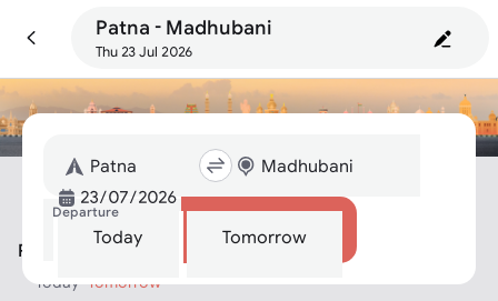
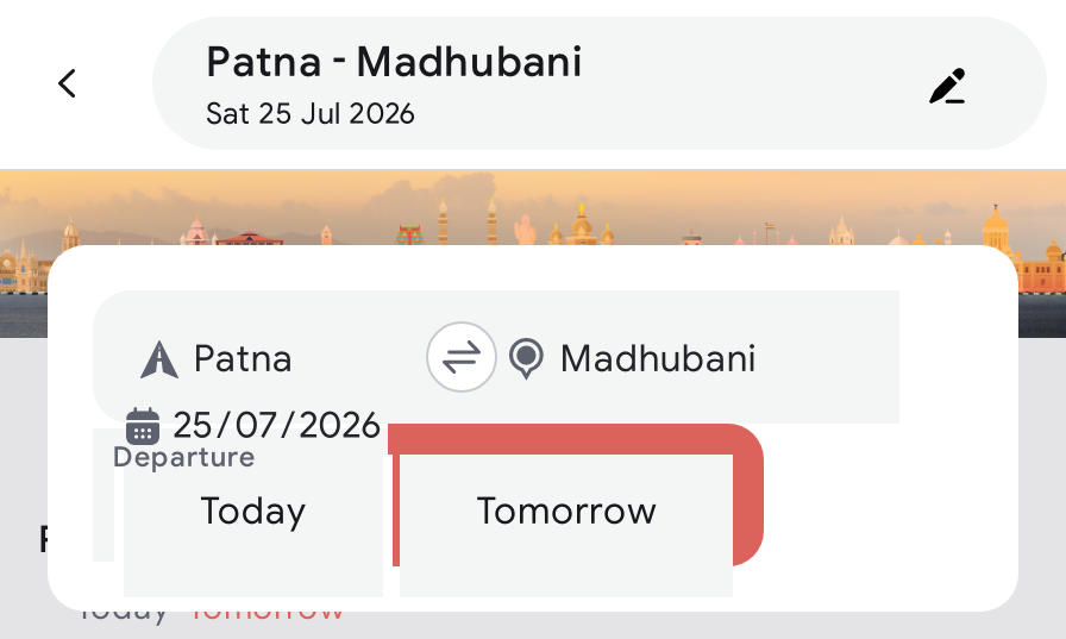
[96,43,194,60] Thu 23 Jul 2026 -> [206,95,417,131] Sat 25 Jul 2026

